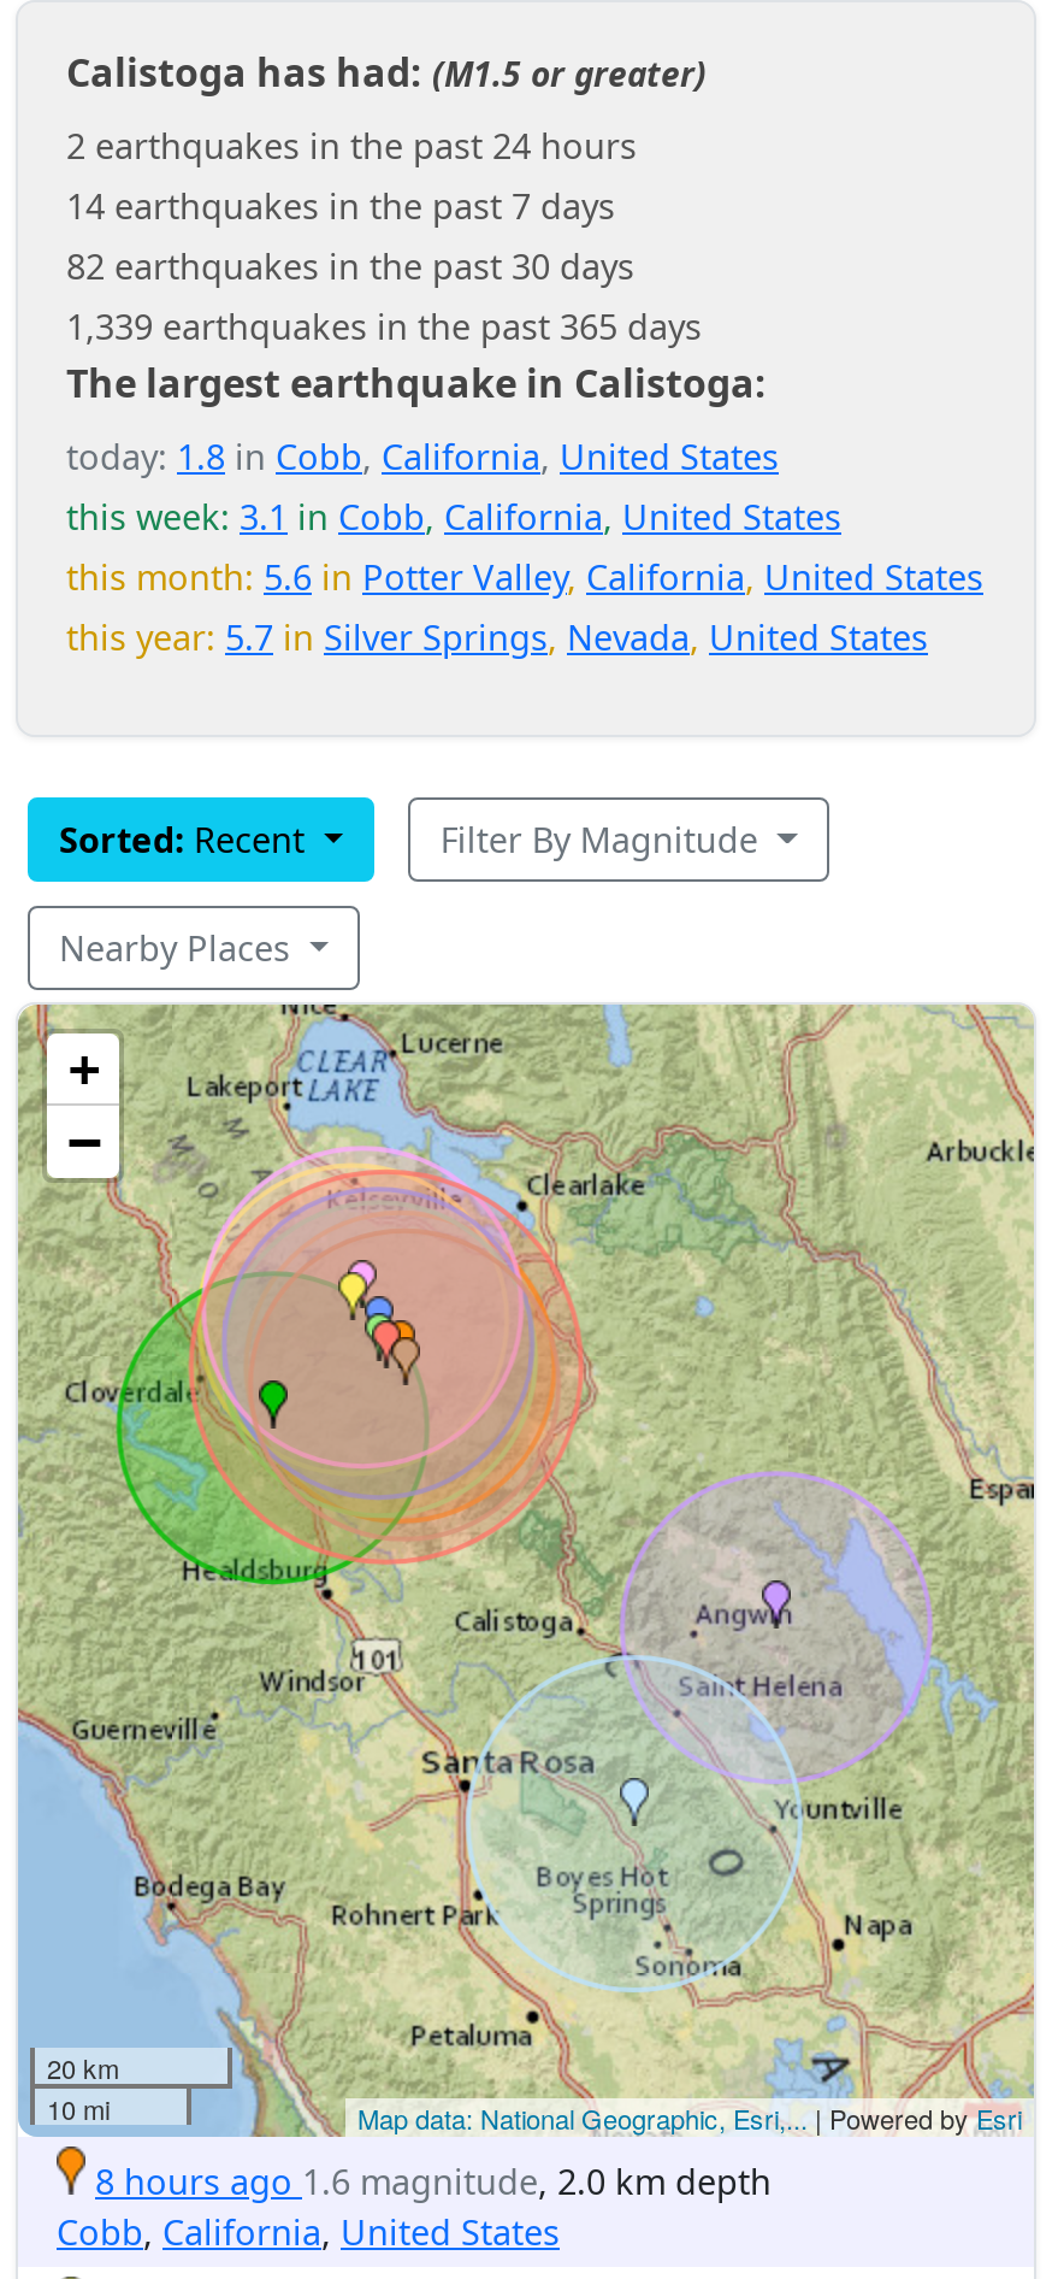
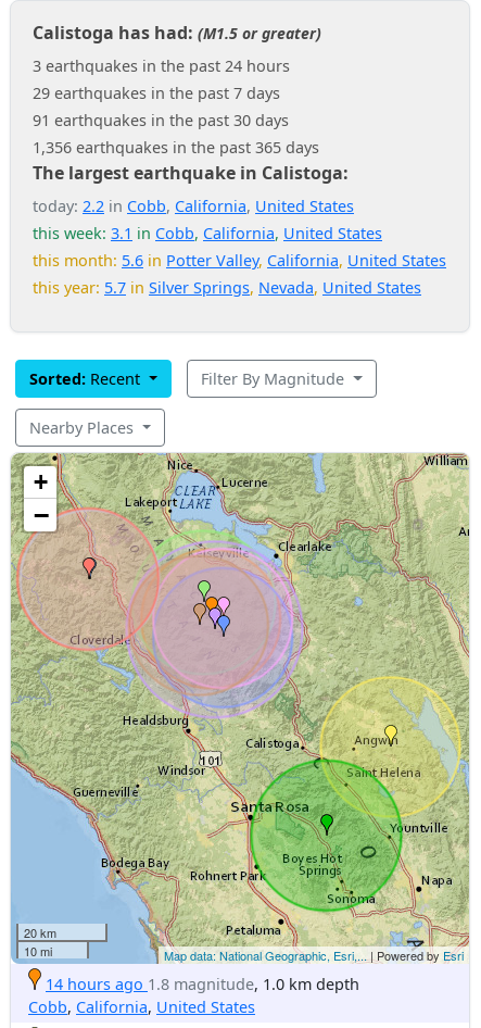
[66,122,637,168] 2 earthquakes in the past 24 hours -> [33,55,290,76] 3 earthquakes in the past 24 hours
[66,182,615,228] 14 earthquakes in the past 7 days -> [33,82,280,103] 29 earthquakes in the past 7 days
[66,242,634,288] 82 earthquakes in the past 30 days -> [33,109,289,130] 91 earthquakes in the past 30 days
[66,303,702,348] 1,339 earthquakes in the past 365 days -> [33,136,319,157] 1,356 earthquakes in the past 365 days
[66,433,779,478] today: 1.8 in Cobb, California, United States -> [33,195,354,216] today: 2.2 in Cobb, California, United States
[16,1002,1036,2203] [image] | 8 hours ago 1.6 magnitude, 2.0 km depth -> [10,452,470,994] [image] | 14 hours ago 1.8 magnitude, 1.0 km depth

